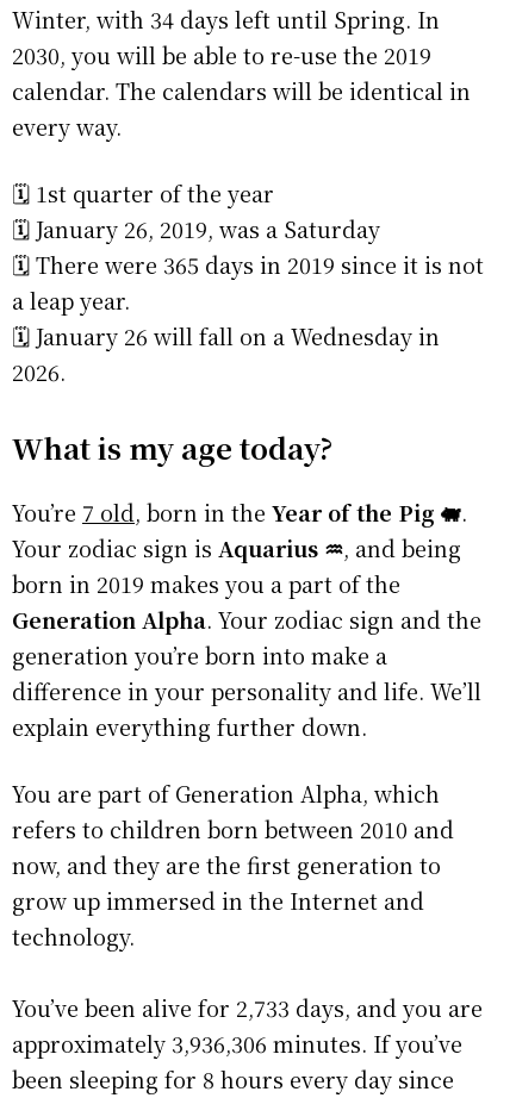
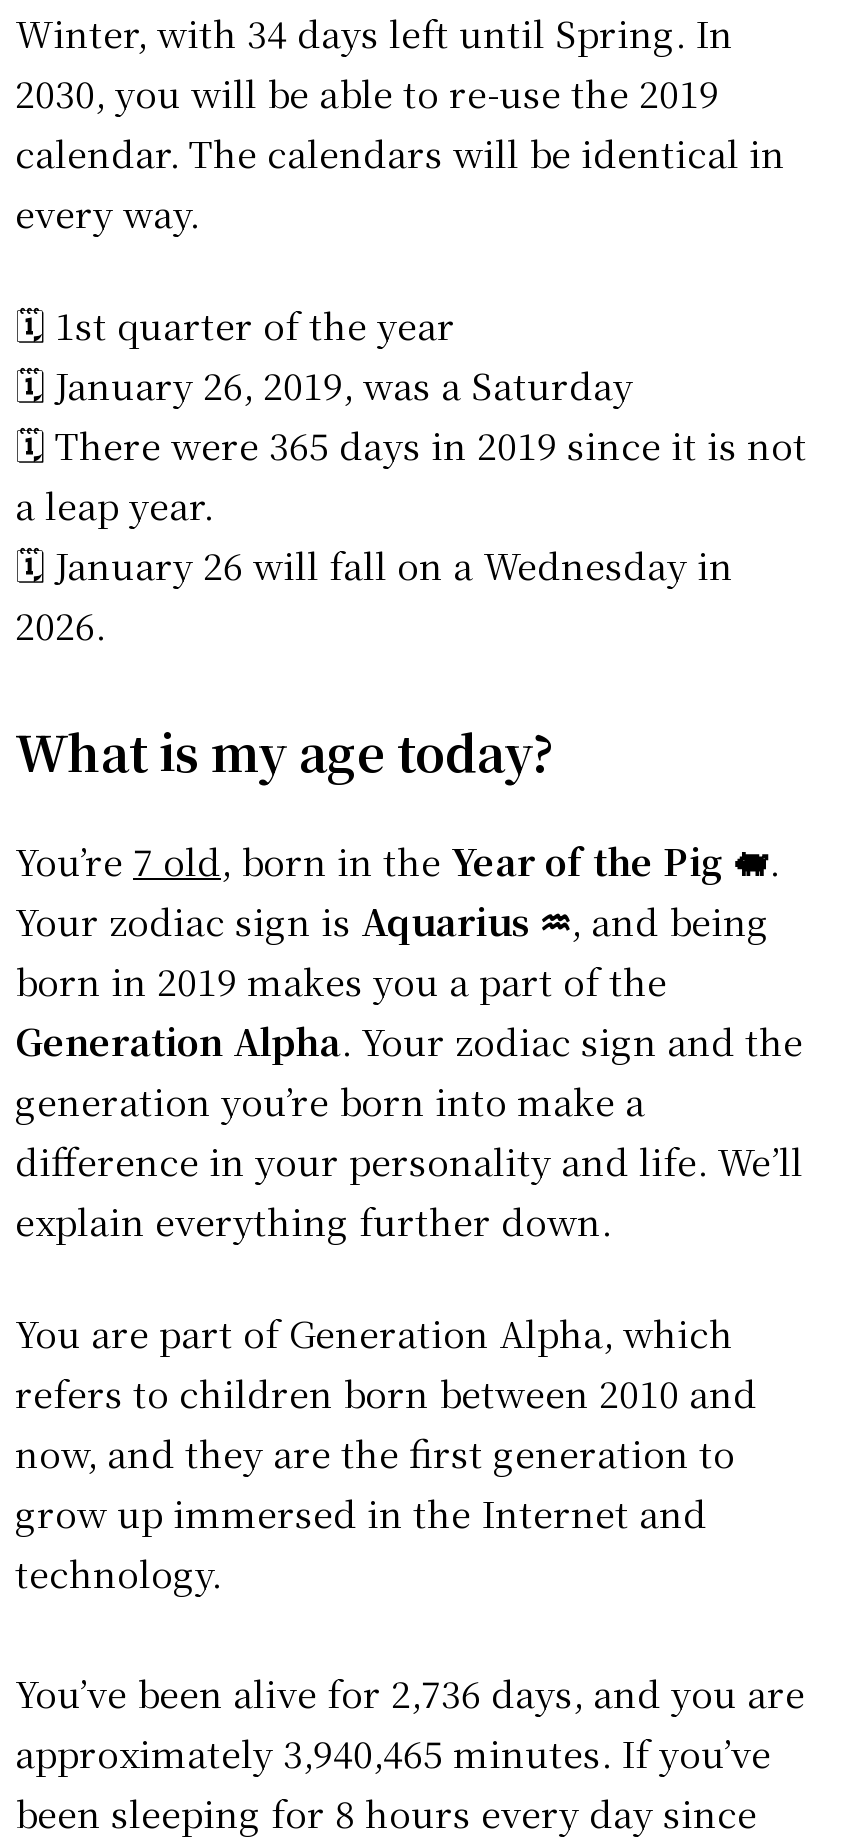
[12,992,483,1023] You’ve been alive for 2,733 days, and you are -> [15,1667,805,1719] You’ve been alive for 2,736 days, and you are
[12,1028,462,1059] approximately 3,936,306 minutes. If you’ve -> [15,1727,771,1779] approximately 3,940,465 minutes. If you’ve

